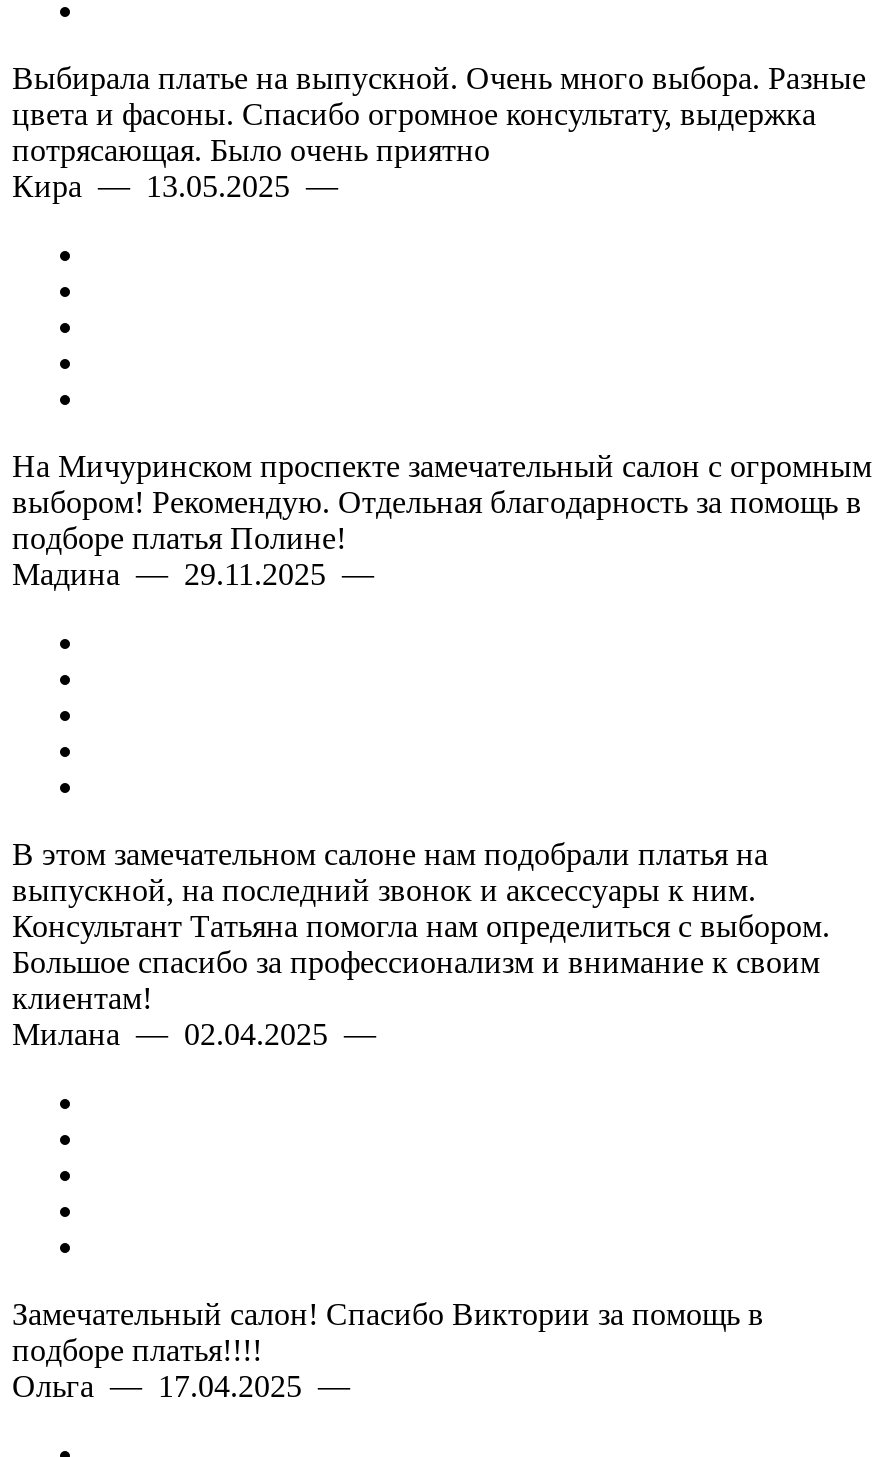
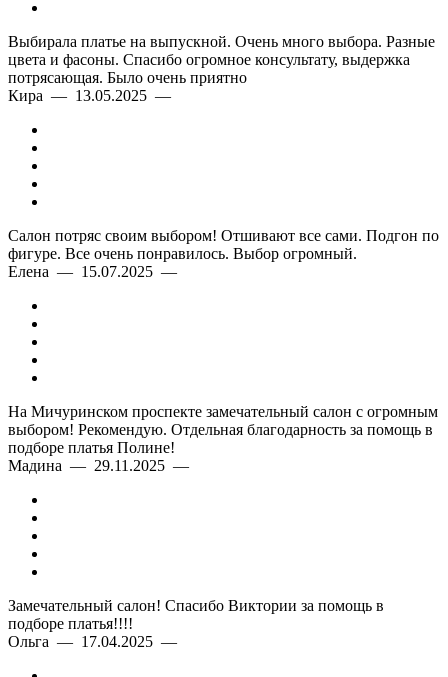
none -> [8,227,439,280] Салон потряс своим выбором! Отшивают все сами. Подгон по | фигуре. Все очень понравилось. Выбор огромный. | Елена — 15.07.2025 —
moved [12,449,872,591] -> [8,403,438,474]: На Мичуринском проспекте замечательный салон с огромным | выбором! Рекомендую. Отдельная благодарность за помощь в | подборе платья Полине! | Мадина — 29.11.2025 —
[12,837,830,1051] В этом замечательном салоне нам подобрали платья на | выпускной, на последний звонок и аксессуары к ним. | Консультант Татьяна помогла нам определиться с выбором. | Большое спасибо за профессионализм и внимание к своим | клиентам! | Милана — 02.04.2025 — -> none

